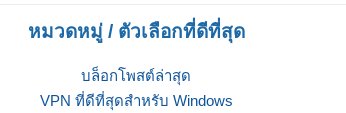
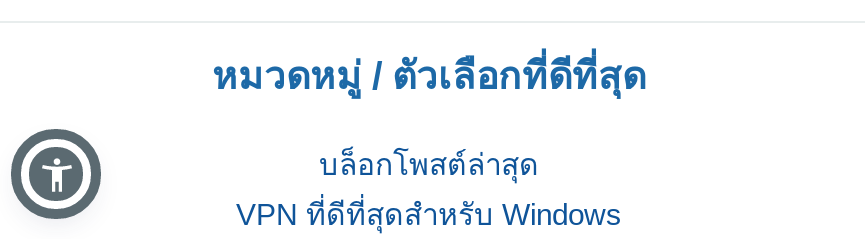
none -> [9,127,103,221] [image]

